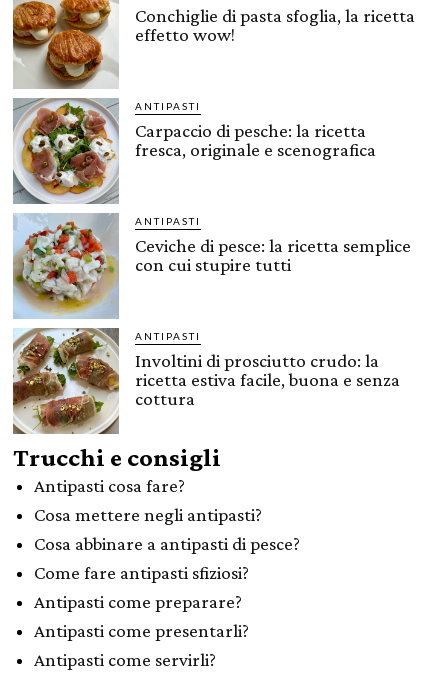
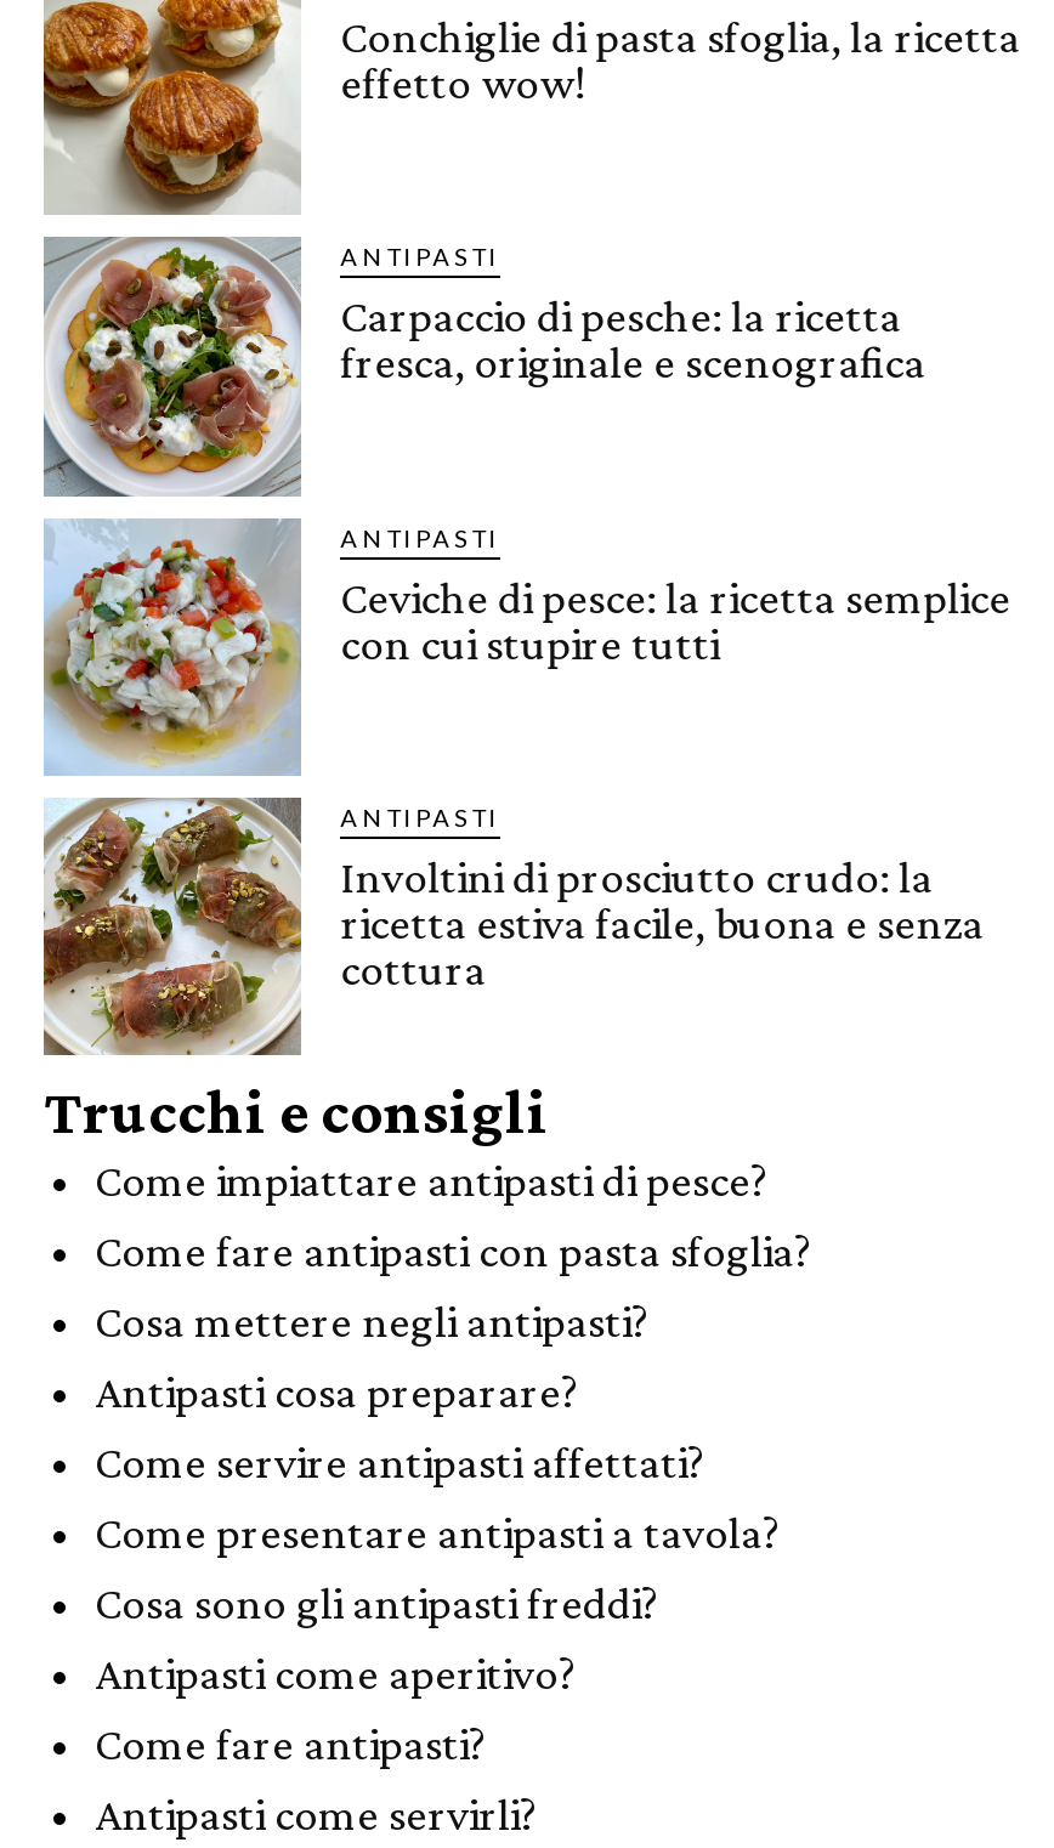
[34,475,185,496] Antipasti cosa fare? -> [95,1154,811,1275] Come impiattare antipasti di pesce? | Come fare antipasti con pasta sfoglia?
[34,533,300,641] Cosa abbinare a antipasti di pesce? | Come fare antipasti sfiziosi? | Antipasti come preparare? | Antipasti come presentarli? -> [95,1365,780,1768] Antipasti cosa preparare? | Come servire antipasti affettati? | Come presentare antipasti a tavola? | Cosa sono gli antipasti freddi? | Antipasti come aperitivo? | Come fare antipasti?

